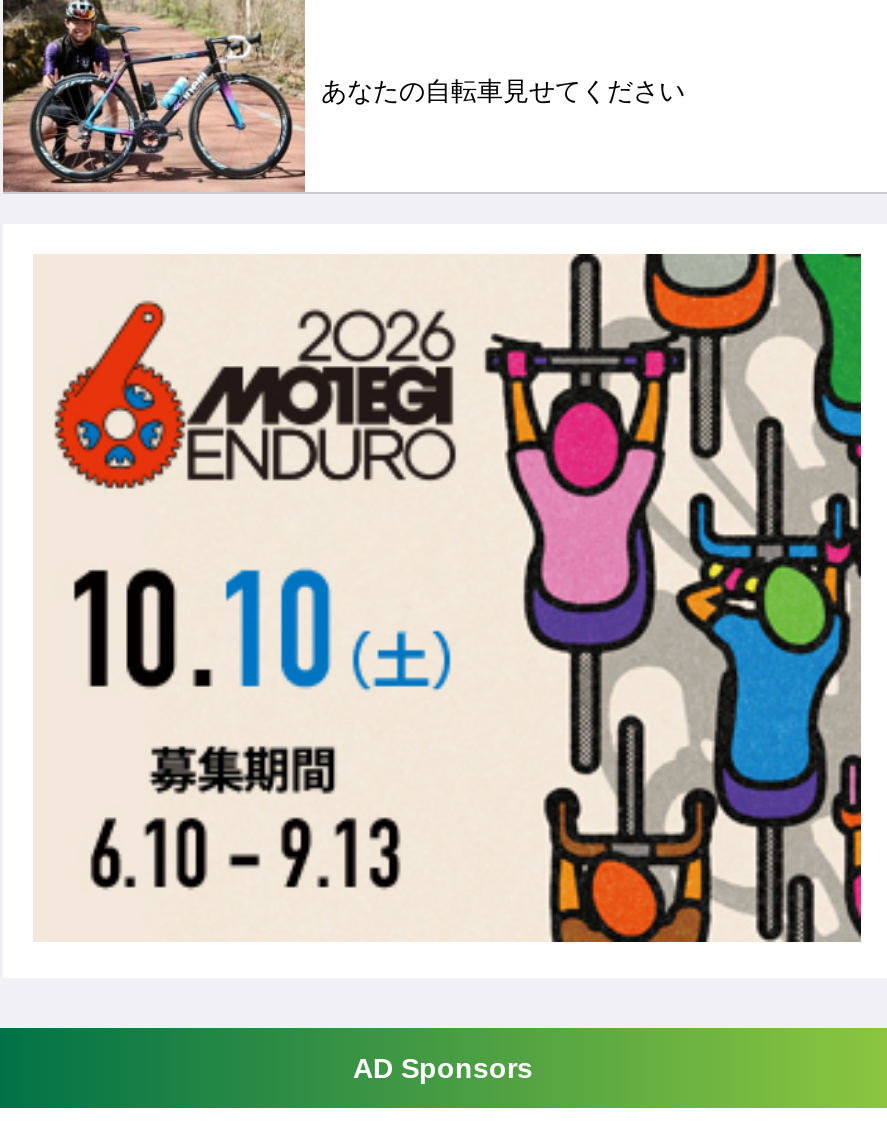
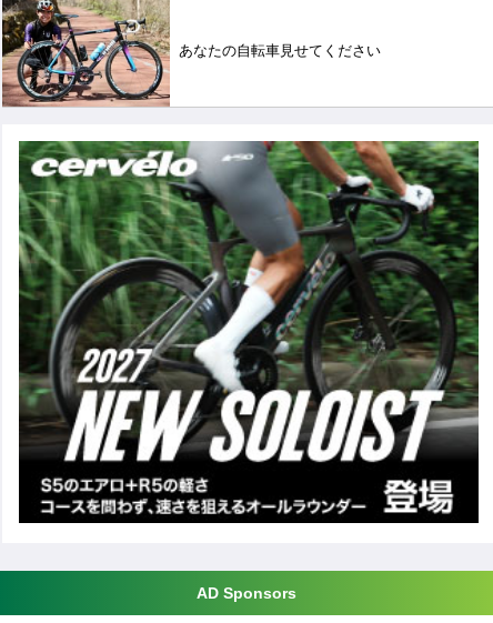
[33,252,863,944] [image] -> [18,140,480,524] [image]

